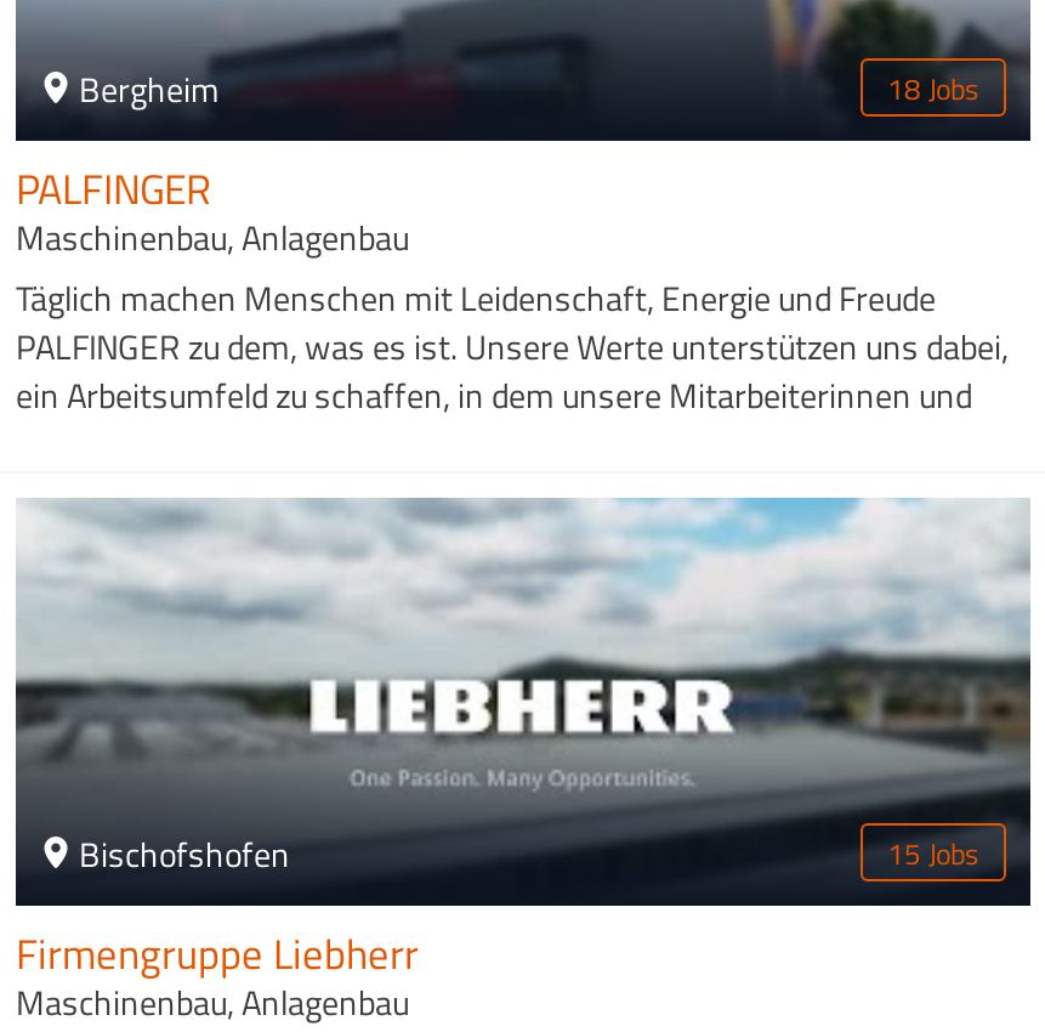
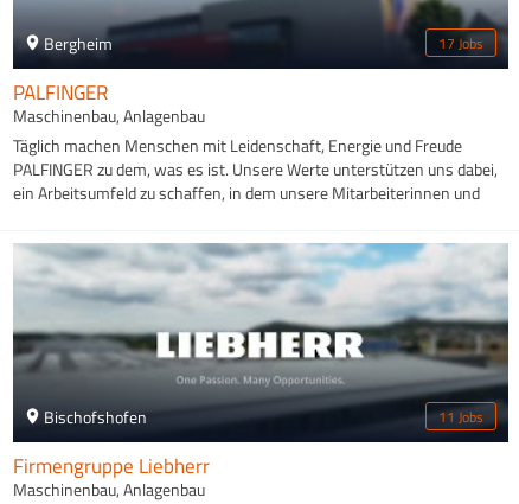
[887,67,979,113] 18 Jobs -> [438,32,483,55] 17 Jobs
[887,829,979,876] 15 Jobs -> [438,405,483,428] 11 Jobs

